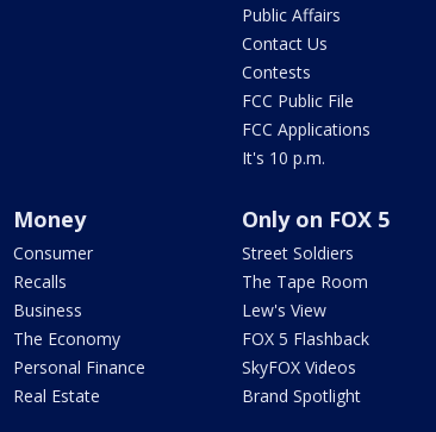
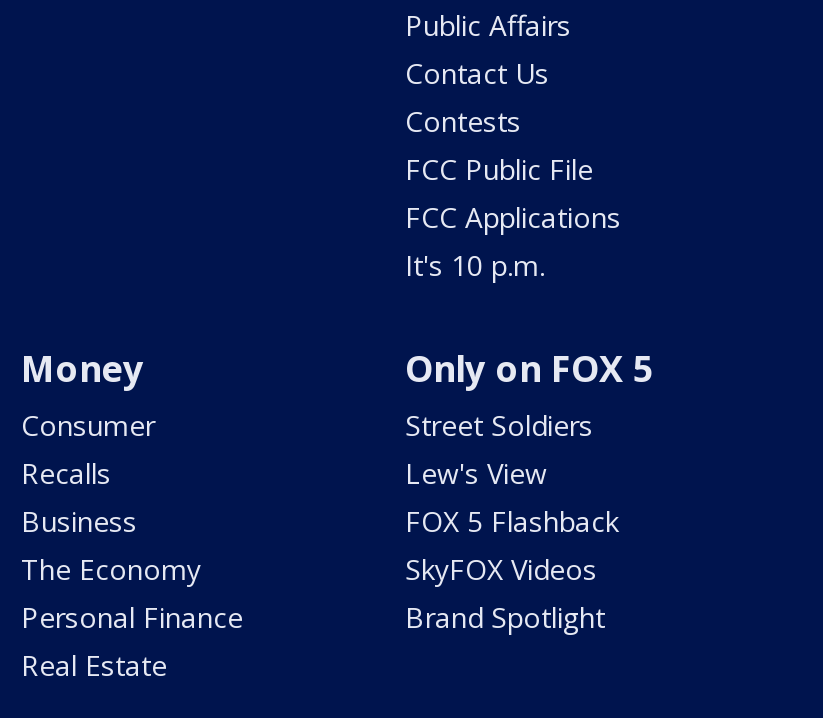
[242,270,368,293] The Tape Room -> none
moved [242,299,369,407] -> [405,454,619,636]: Lew's View | FOX 5 Flashback | SkyFOX Videos | Brand Spotlight

